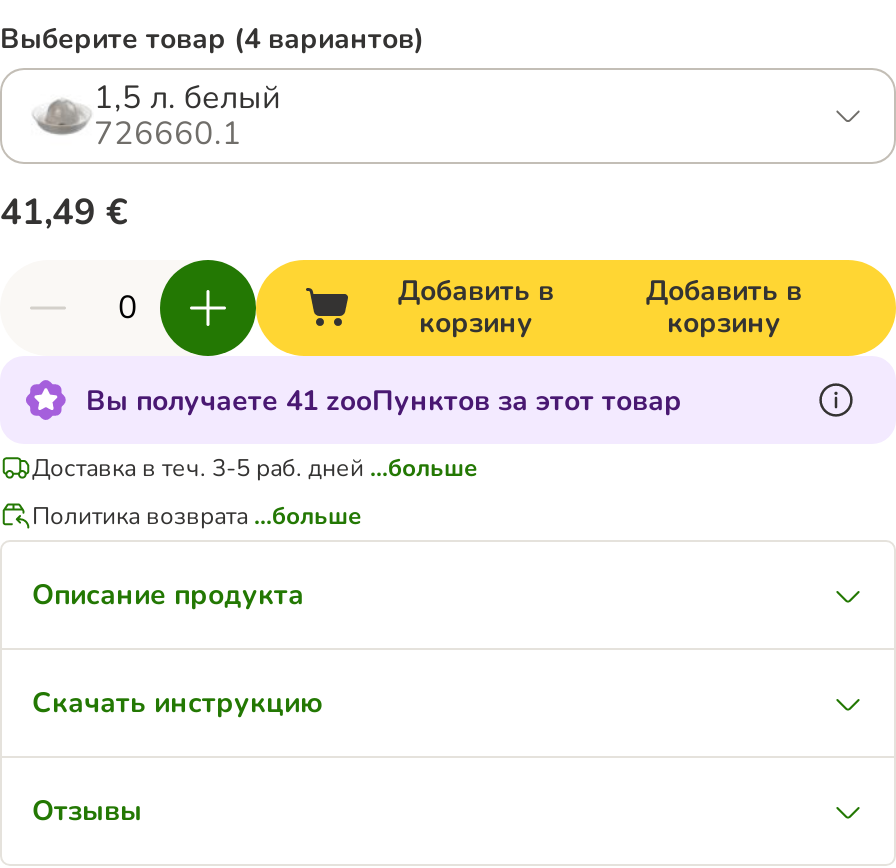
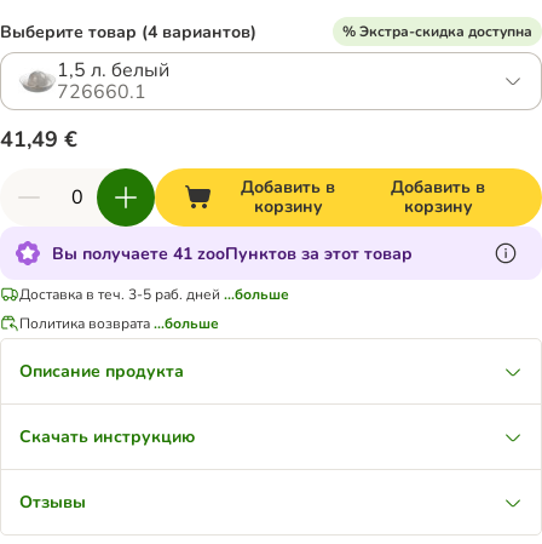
none -> [342,21,532,41] % Экстра-скидка доступна

